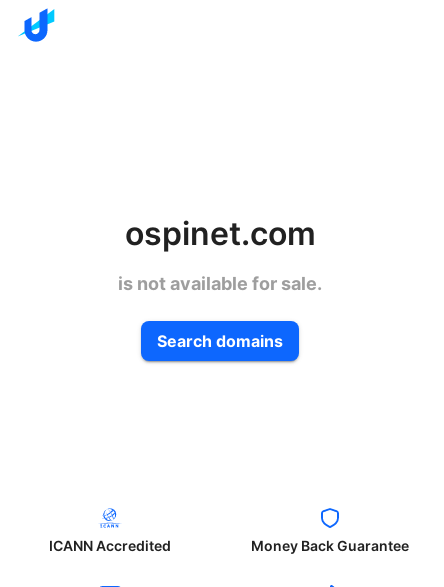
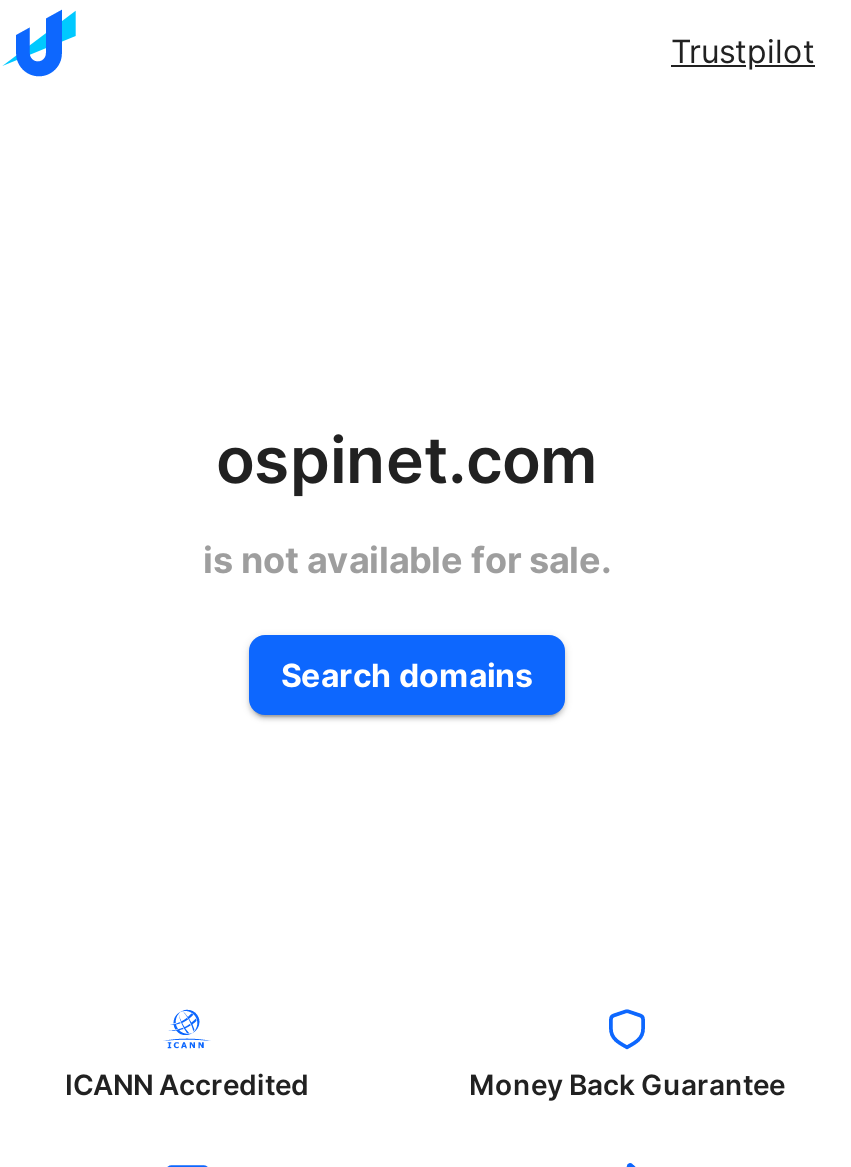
none -> [671,31,815,71] Trustpilot

